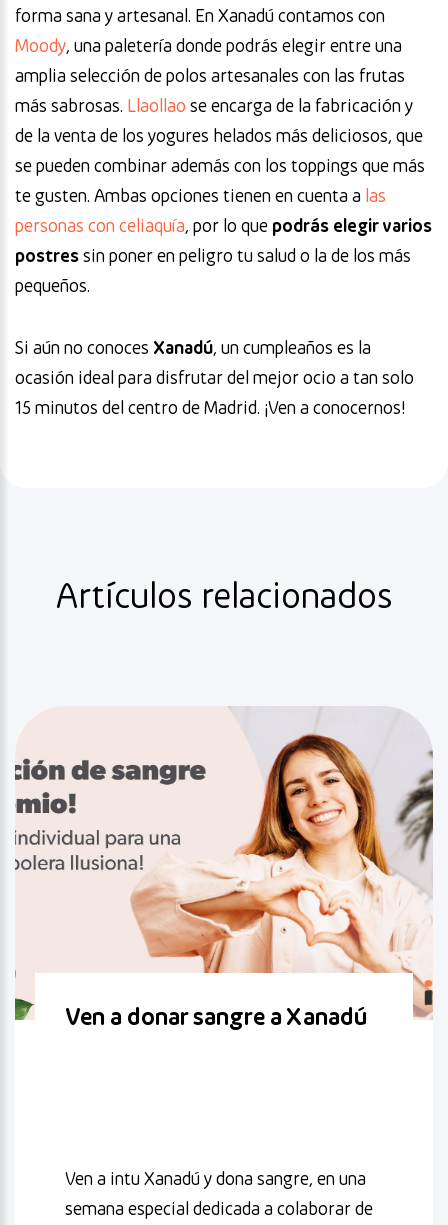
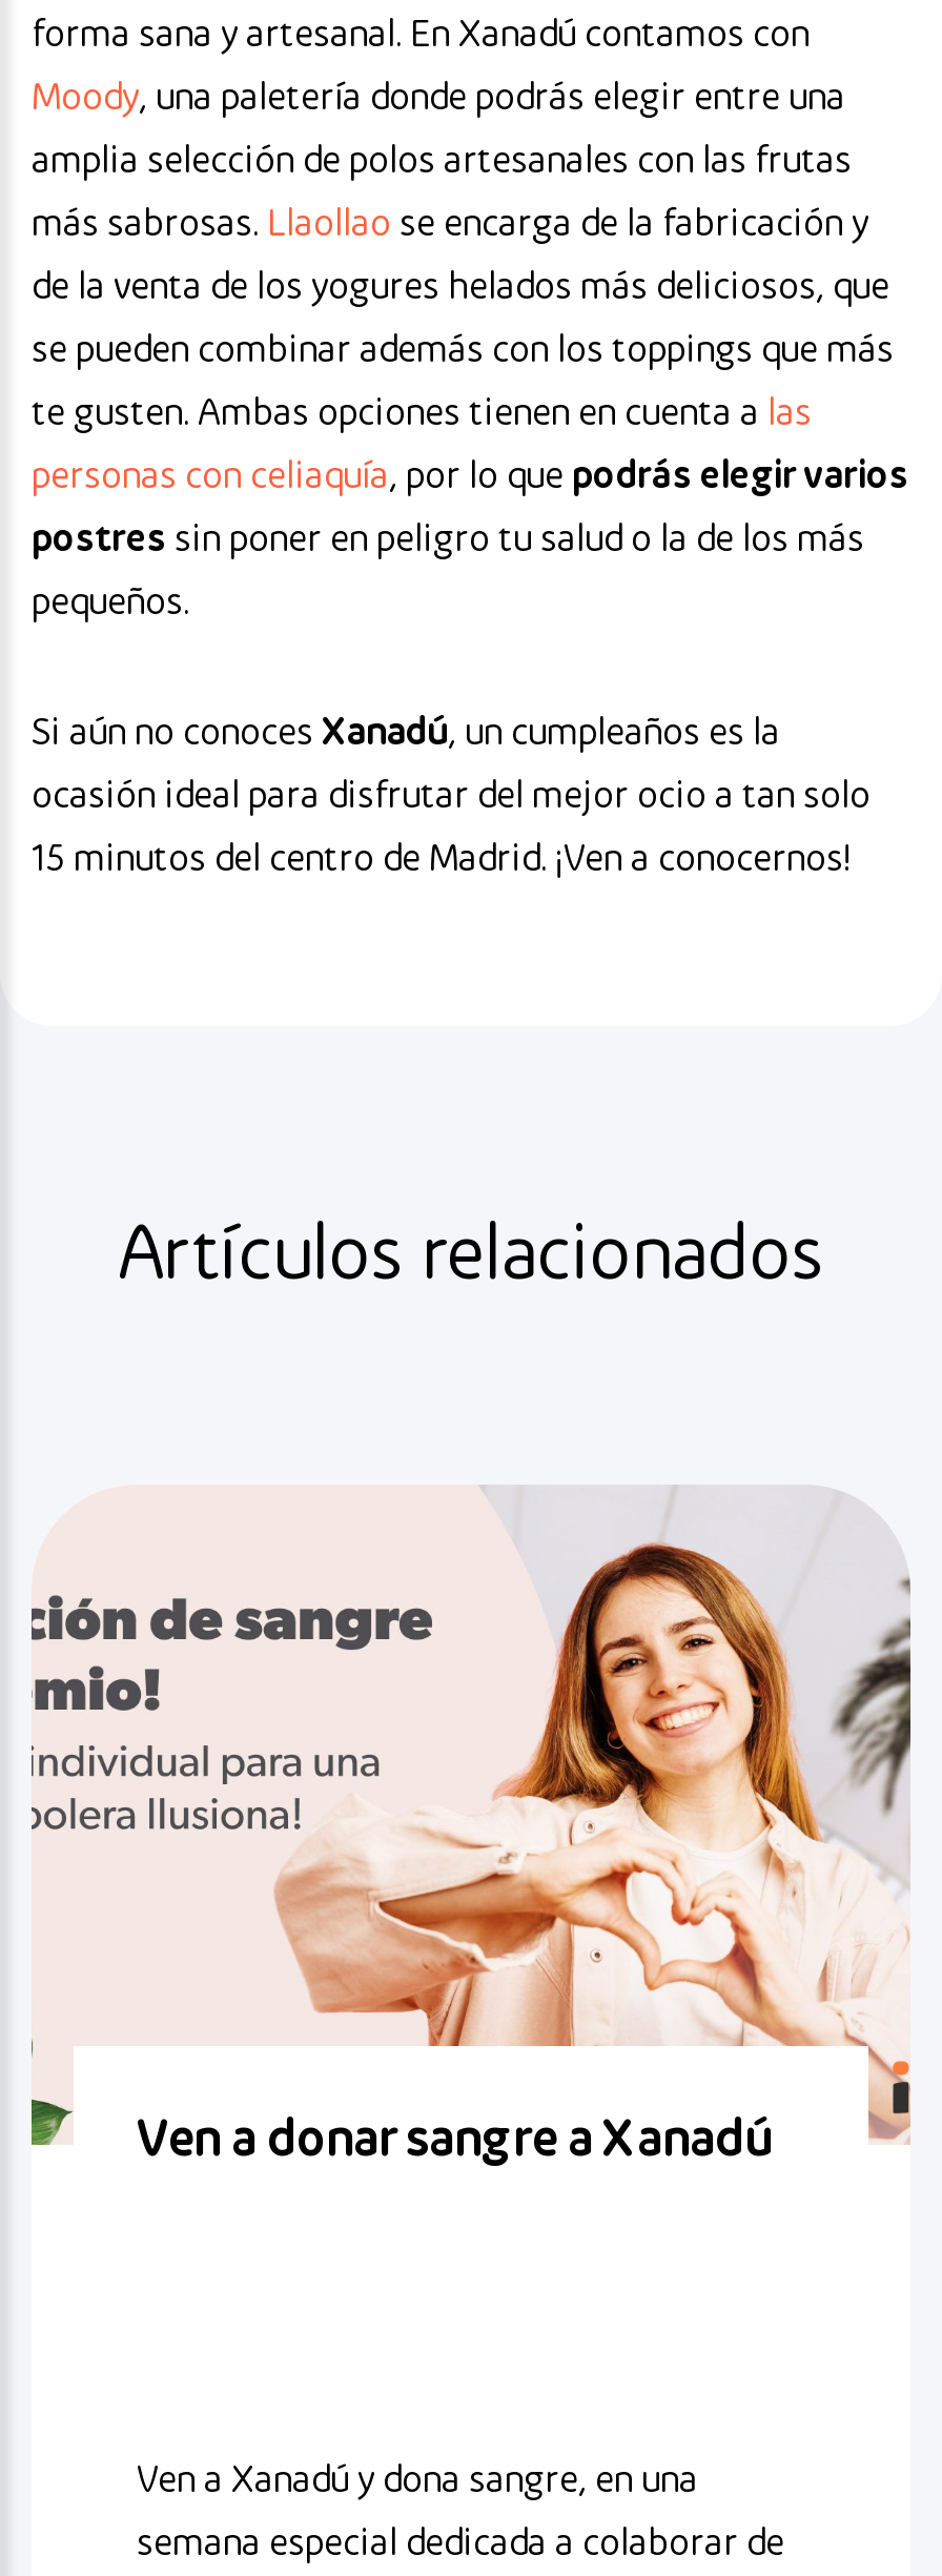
[65,1167,366,1190] Ven a intu Xanadú y dona sangre, en una -> [137,2454,698,2502] Ven a Xanadú y dona sangre, en una

